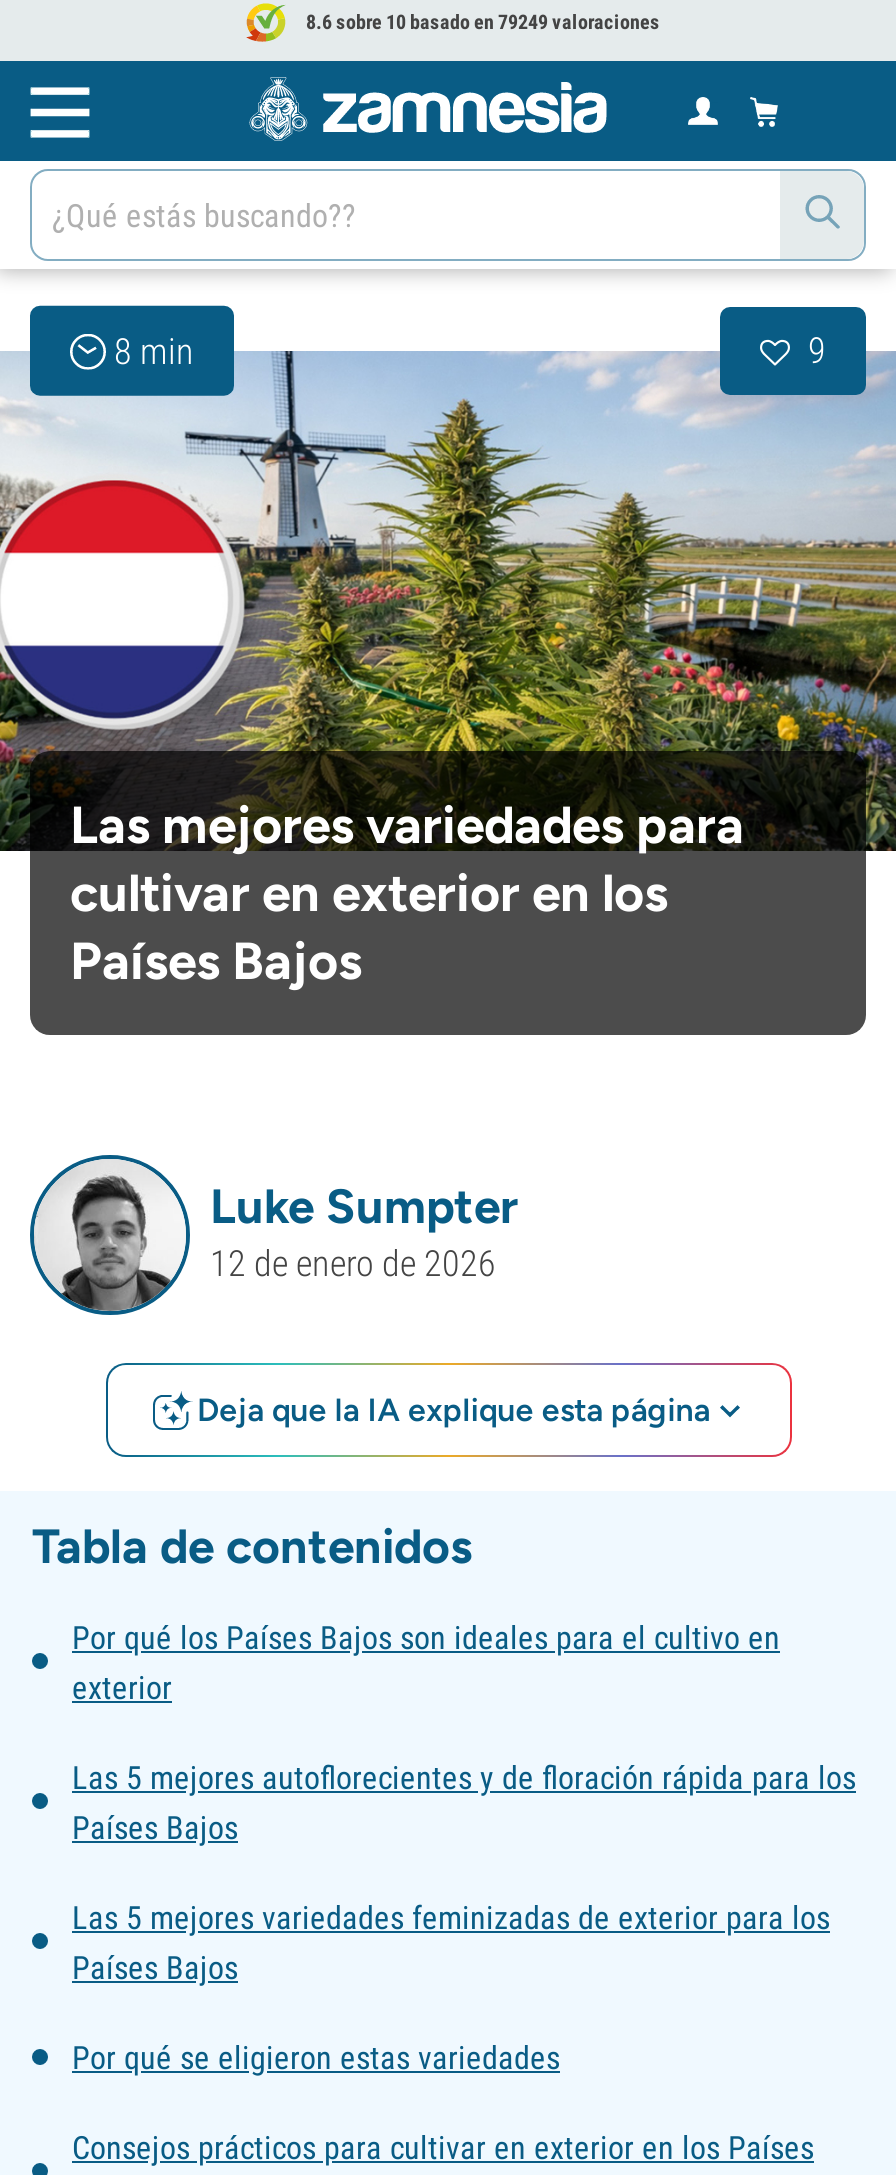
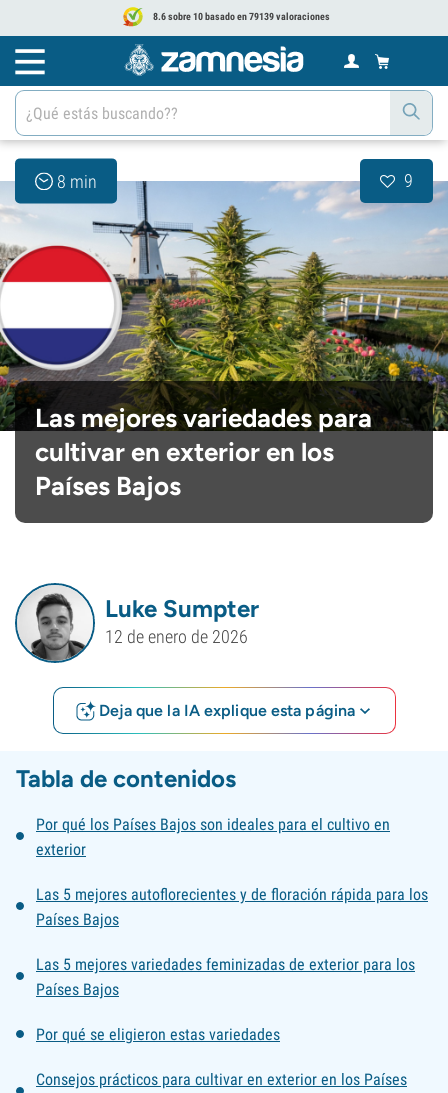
[302,11,660,33] 8.6 sobre 10 basado en 79249 valoraciones -> [151,11,330,22] 8.6 sobre 10 basado en 79139 valoraciones

